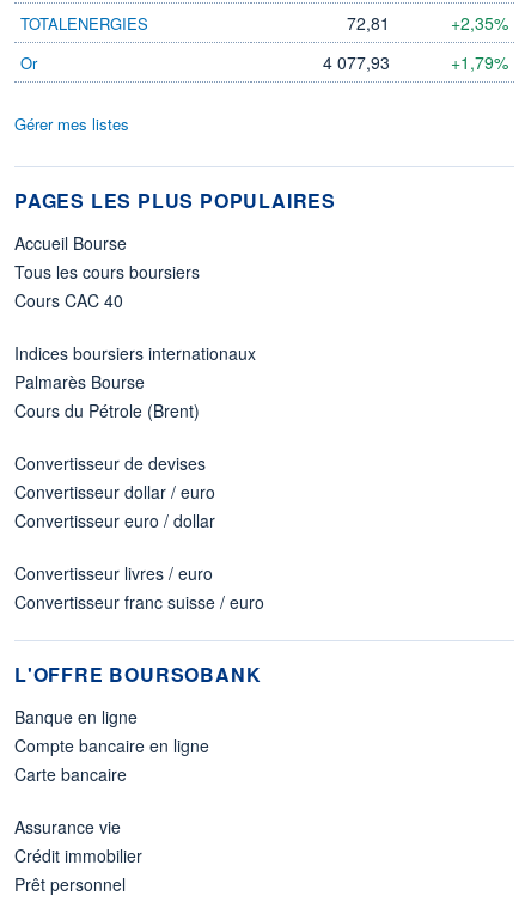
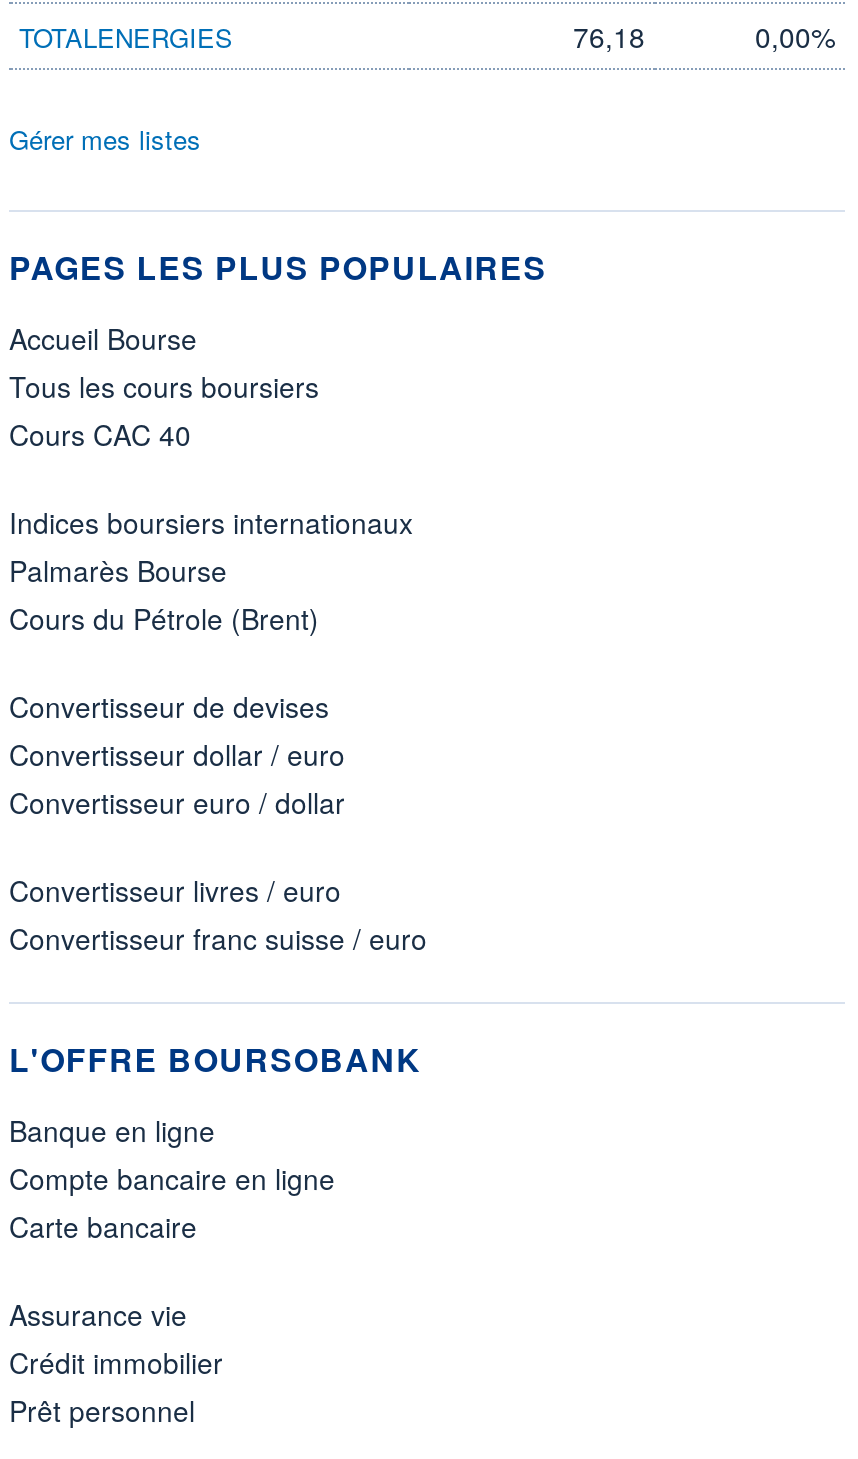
[20,11,508,74] 72,81 | +2,35% | Or | 4 077,93 | +1,79% -> [573,16,835,56] 76,18 | 0,00%

